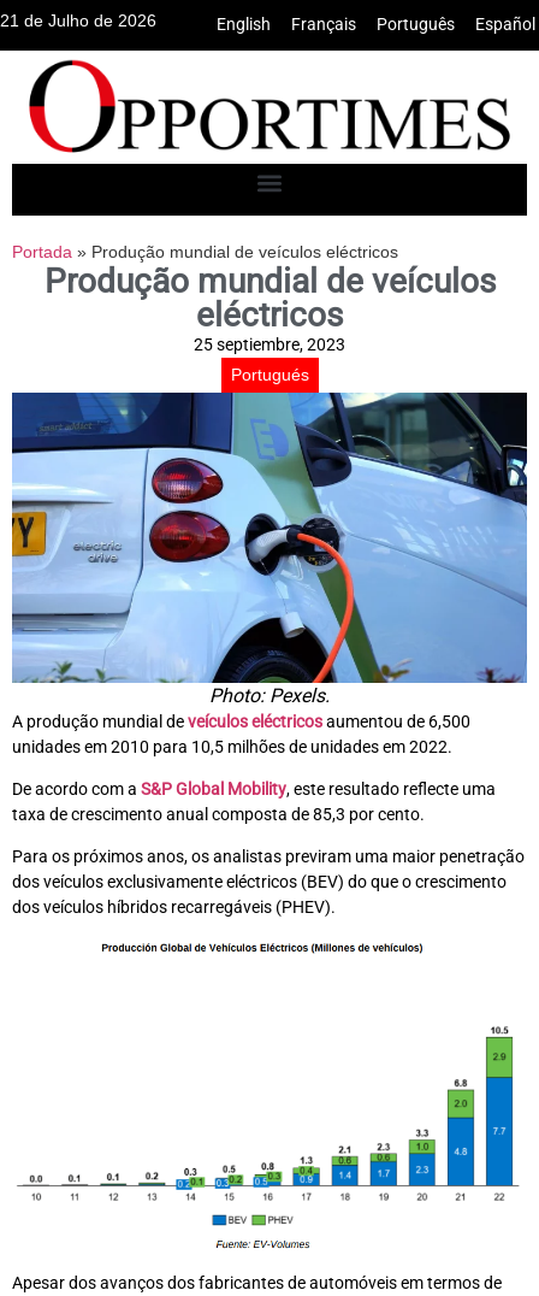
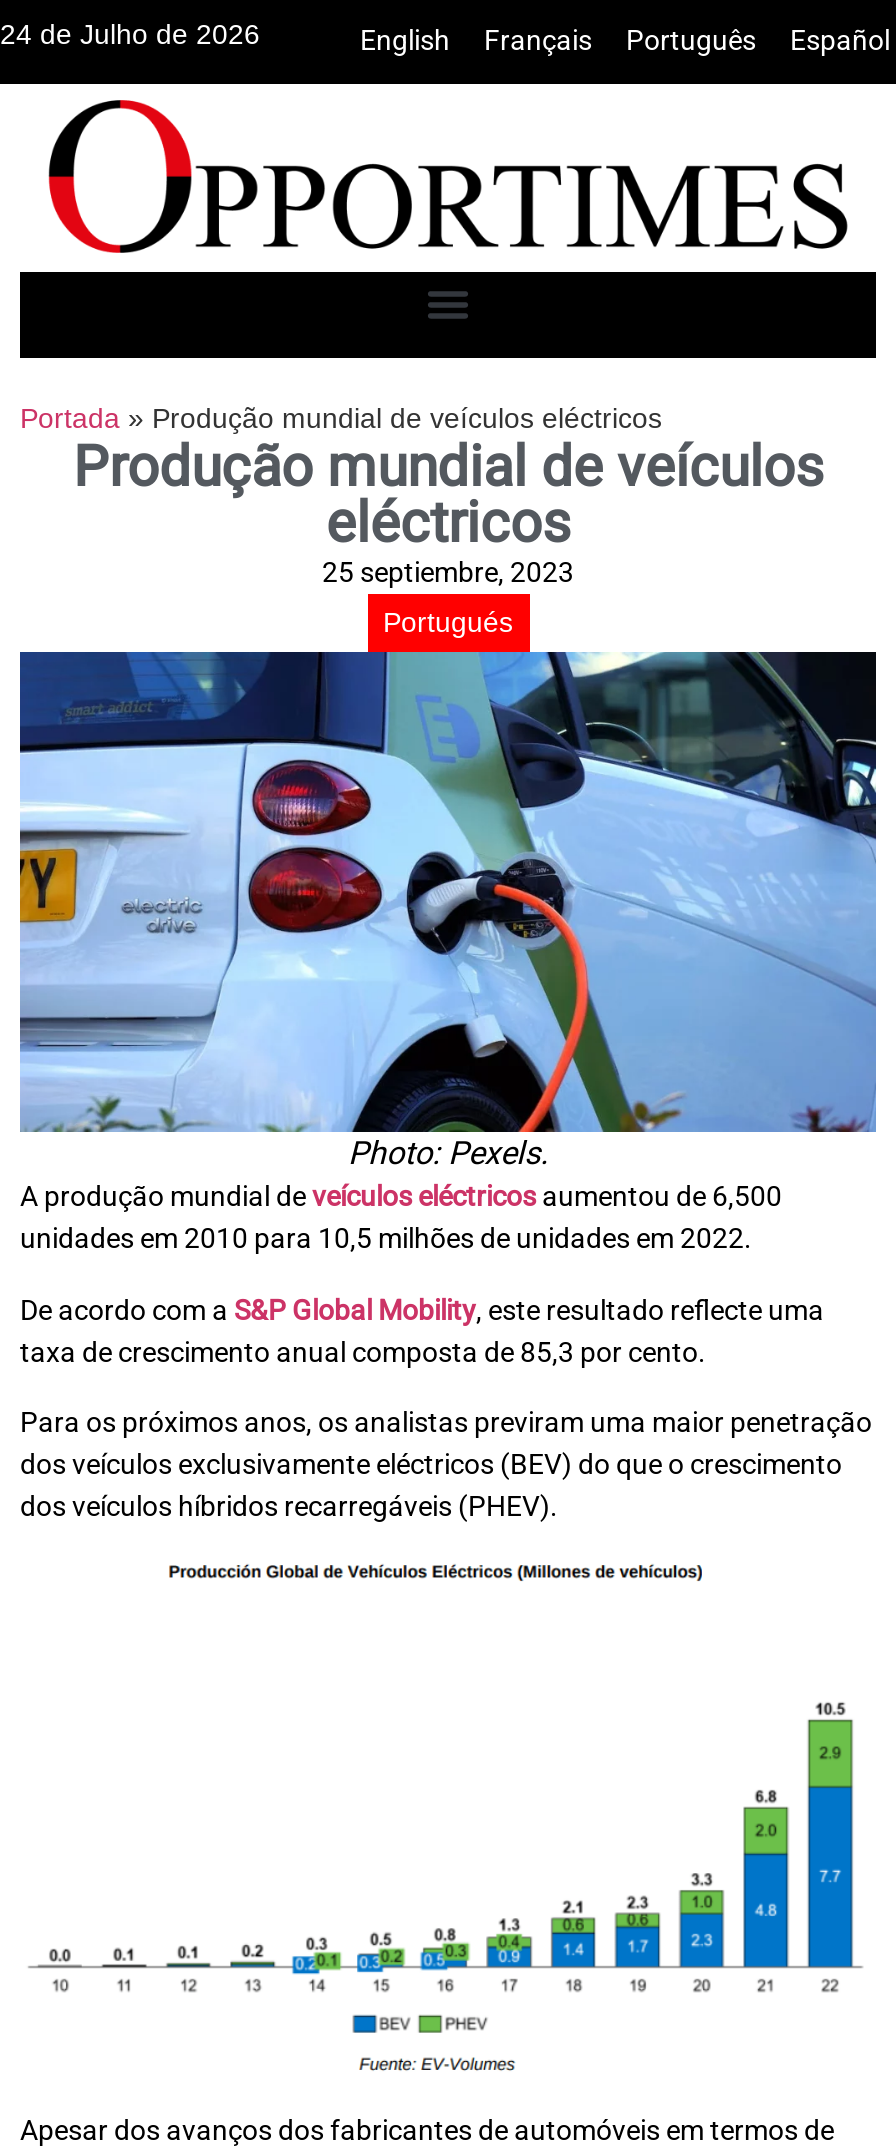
[0,11,156,30] 21 de Julho de 2026 -> [0,18,260,50] 24 de Julho de 2026

